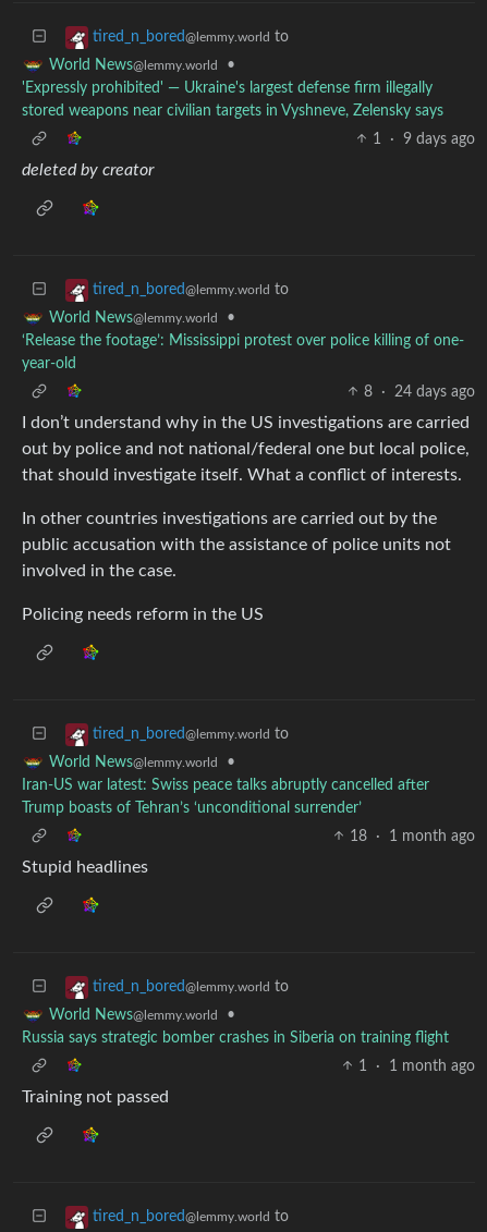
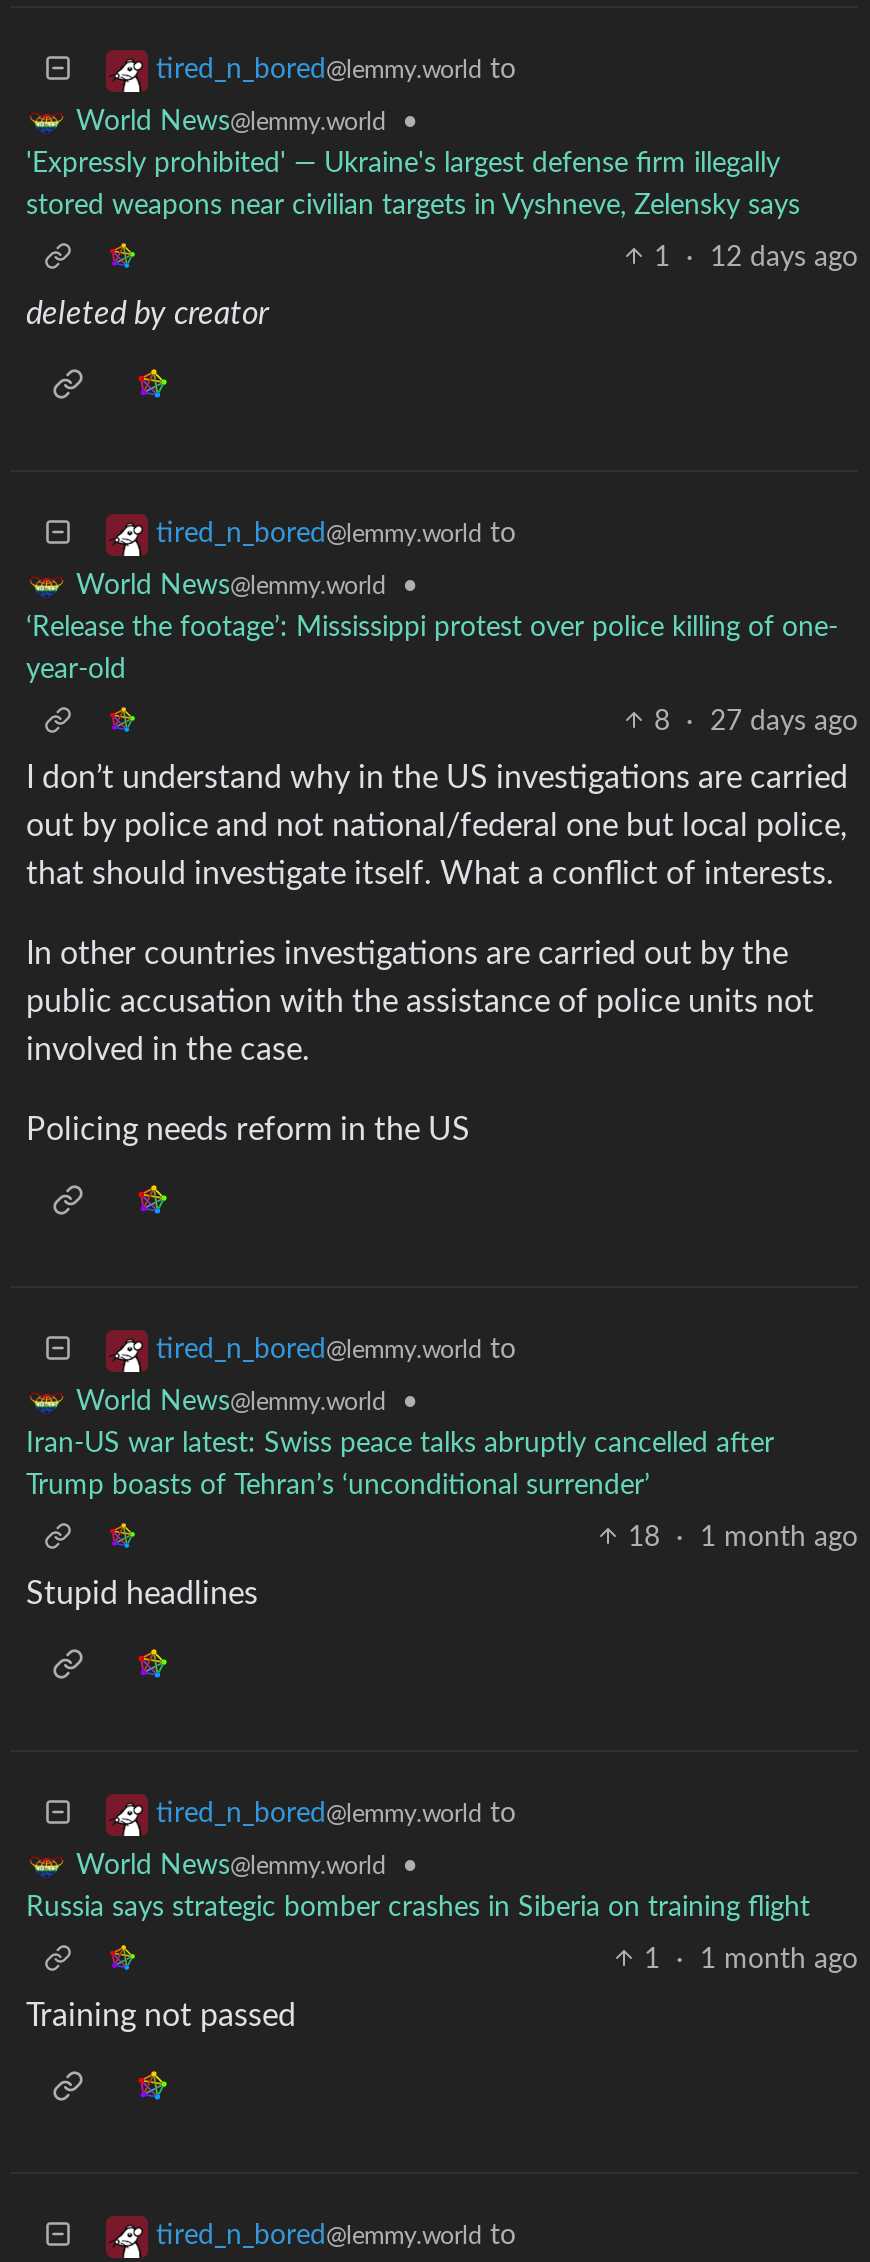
[373,131,475,147] 1 · 9 days ago -> [654,243,858,271] 1 · 12 days ago
[364,384,475,399] 8 · 24 days ago -> [654,707,858,735] 8 · 27 days ago

